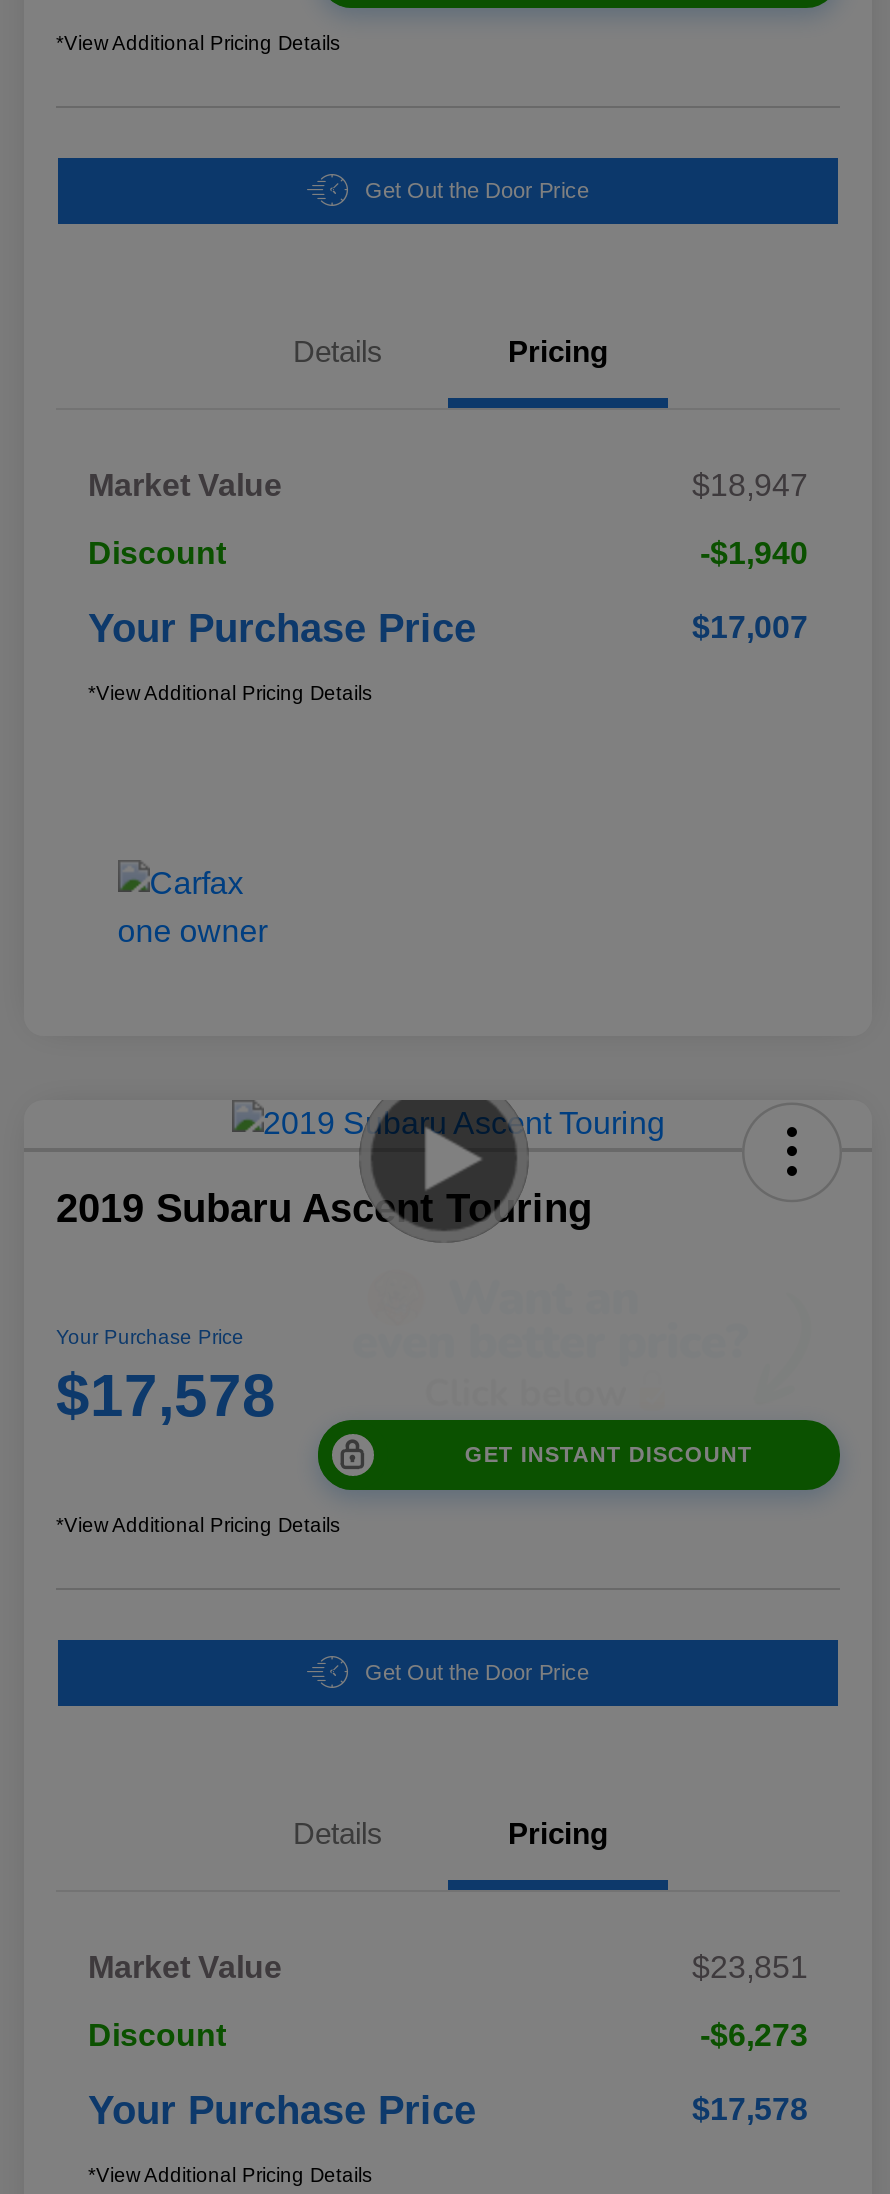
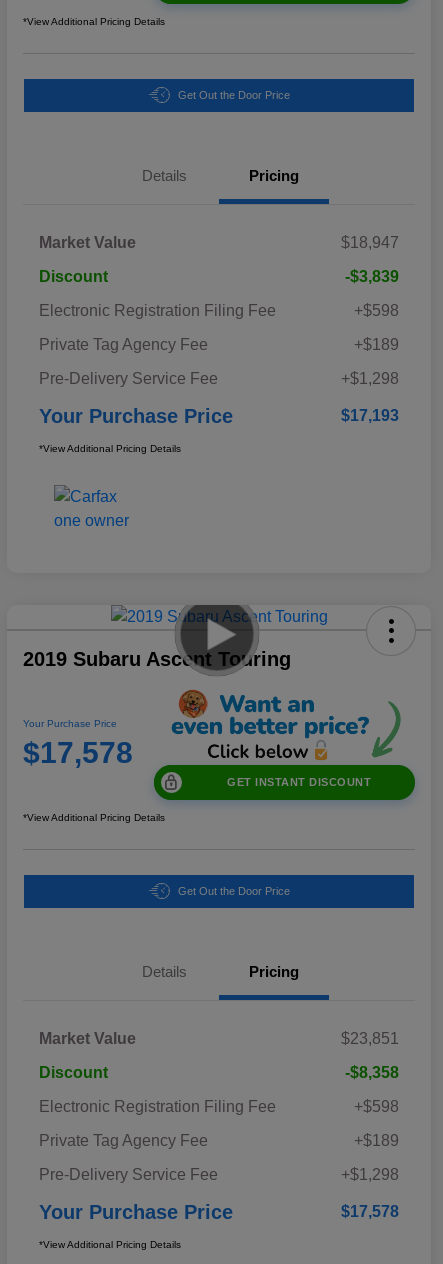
[700,535,808,569] -$1,940 -> [39,267,399,386] -$3,839 | Electronic Registration Filing Fee | +$598 | Private Tag Agency Fee | +$189 | Pre-Delivery Service Fee | +$1,298
[692,609,808,643] $17,007 -> [341,406,399,423] $17,193
moved [354,1270,812,1410] -> [171,689,402,761]: [image]
[700,2018,808,2052] -$6,273 -> [39,1064,399,1183] -$8,358 | Electronic Registration Filing Fee | +$598 | Private Tag Agency Fee | +$189 | Pre-Delivery Service Fee | +$1,298

